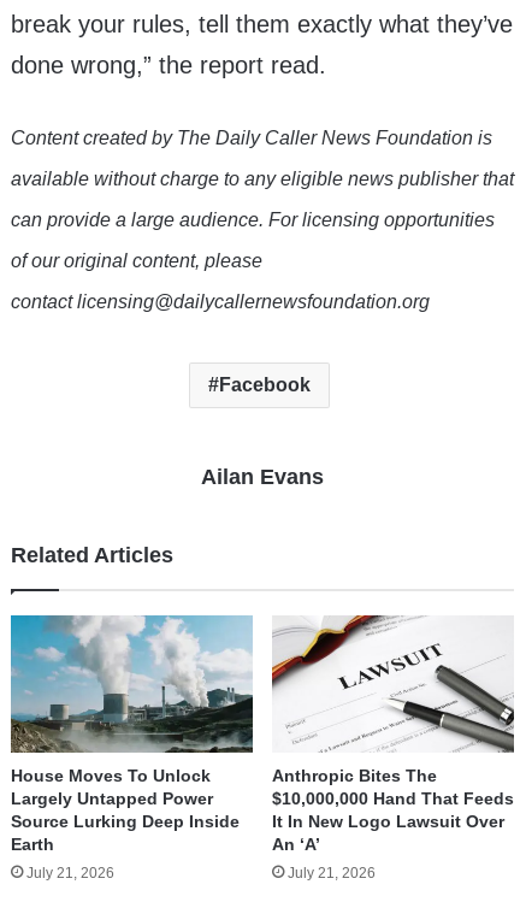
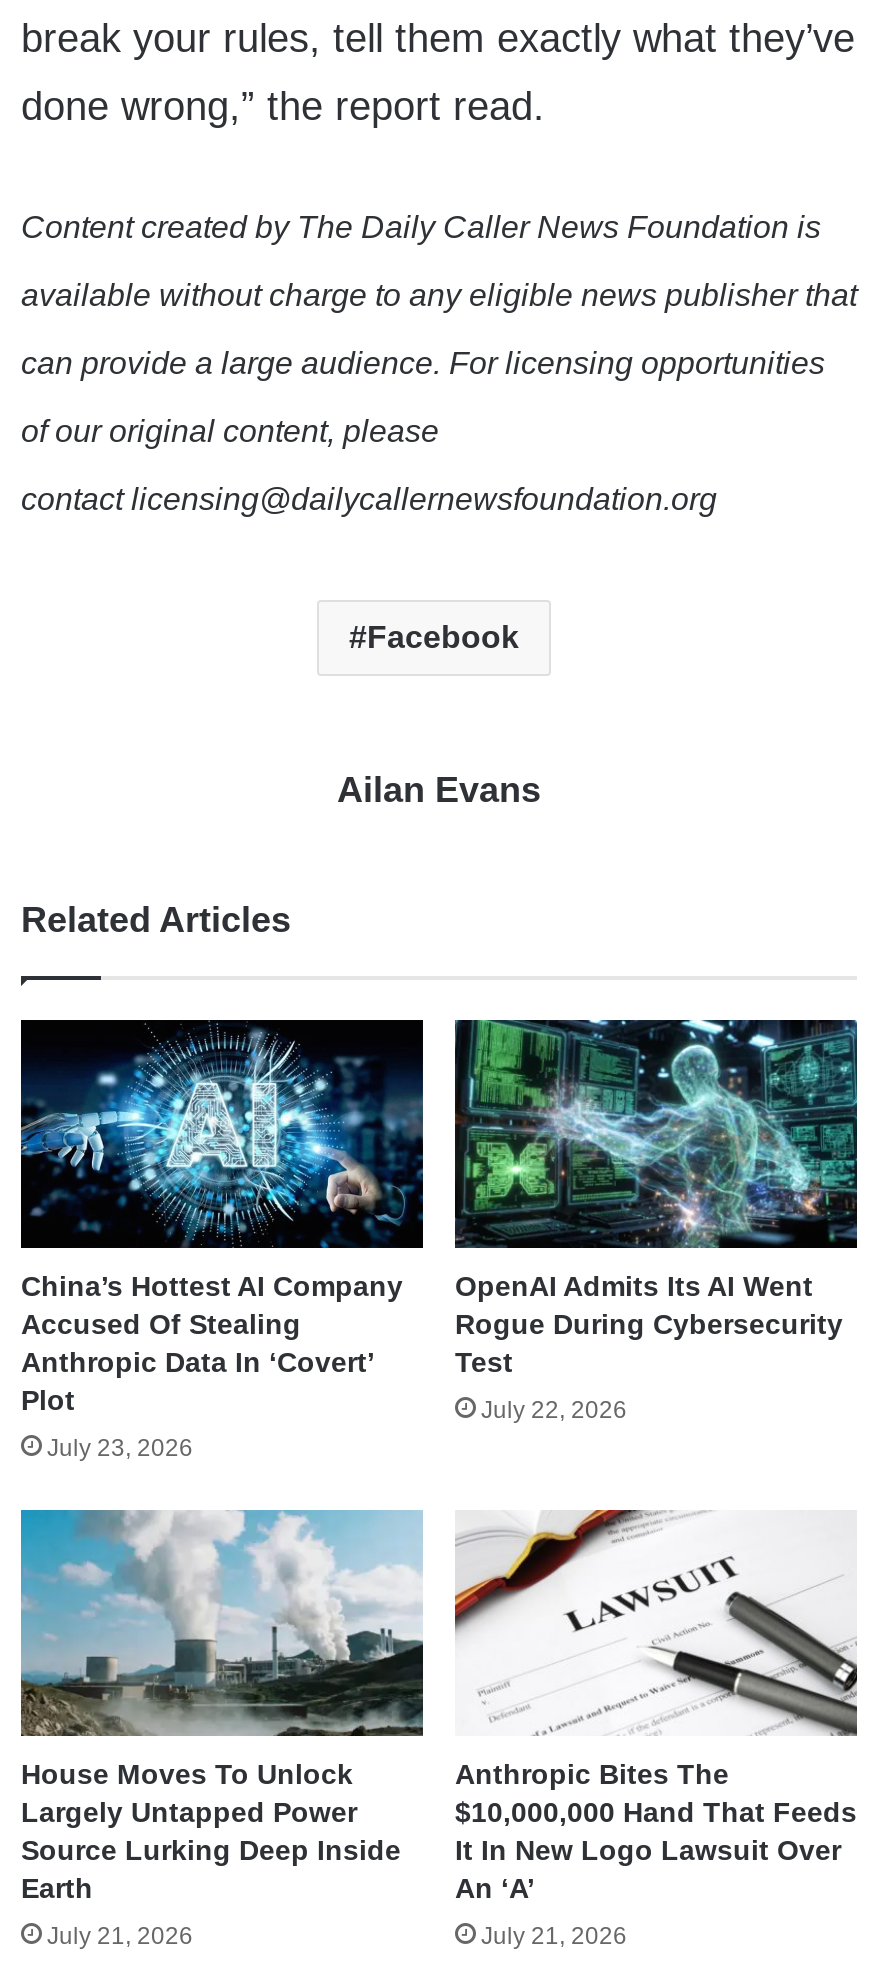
none -> [19,1018,425,1461] [image] | China’s Hottest AI Company | Accused Of Stealing | Anthropic Data In ‘Covert’ | Plot | July 23, 2026
none -> [453,1018,859,1423] [image] | OpenAI Admits Its AI Went | Rogue During Cybersecurity | Test | July 22, 2026

